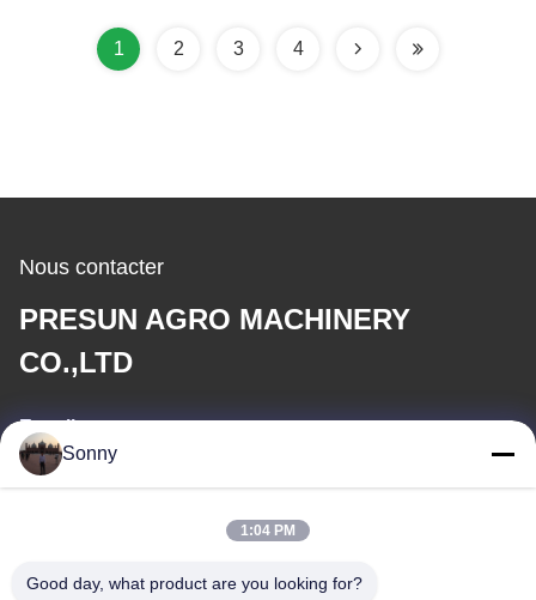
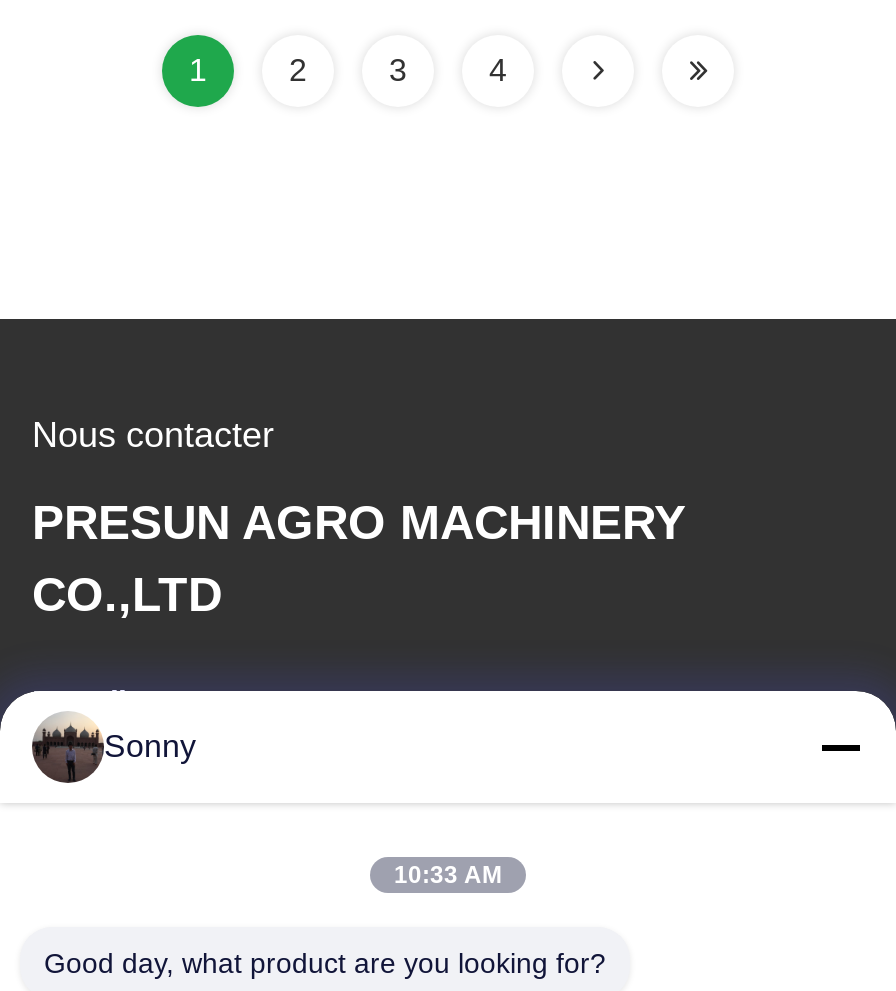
[240,522,296,539] 1:04 PM -> [394,861,502,889] 10:33 AM

